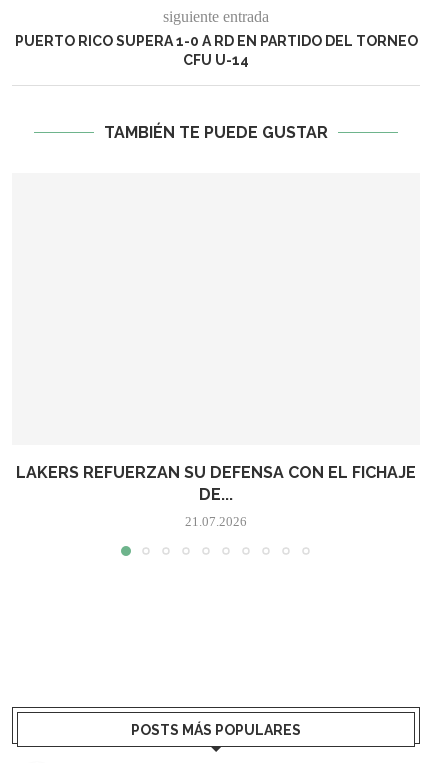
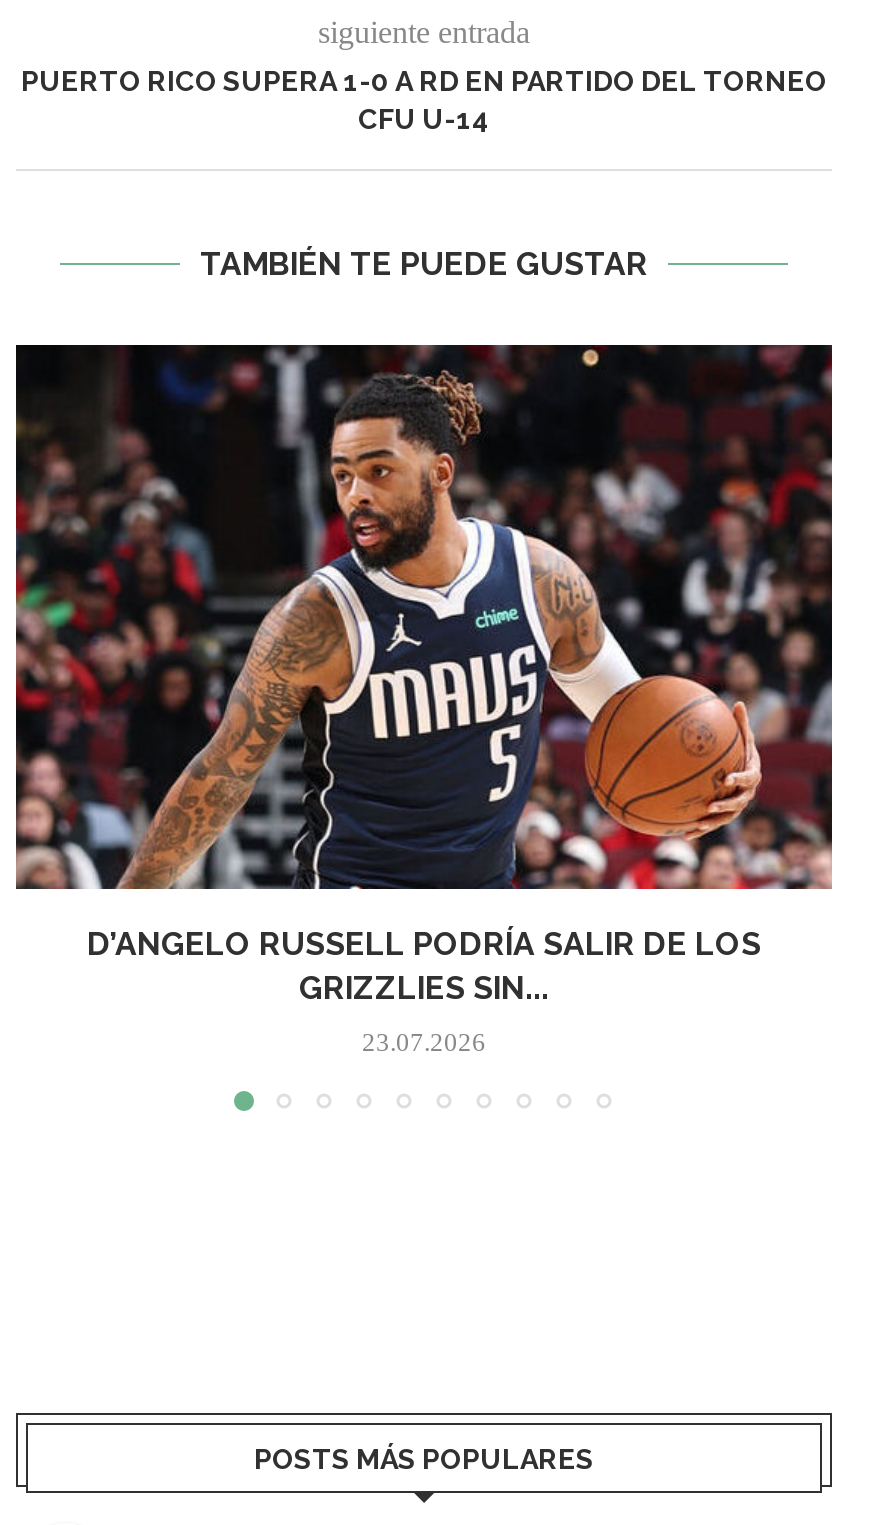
none -> [14,343,834,891] [image]
[16,463,416,504] LAKERS REFUERZAN SU DEFENSA CON EL FICHAJE | DE... -> [87,926,761,1008] D’ANGELO RUSSELL PODRÍA SALIR DE LOS | GRIZZLIES SIN...
[185,514,247,529] 21.07.2026 -> [362,1028,486,1058] 23.07.2026

